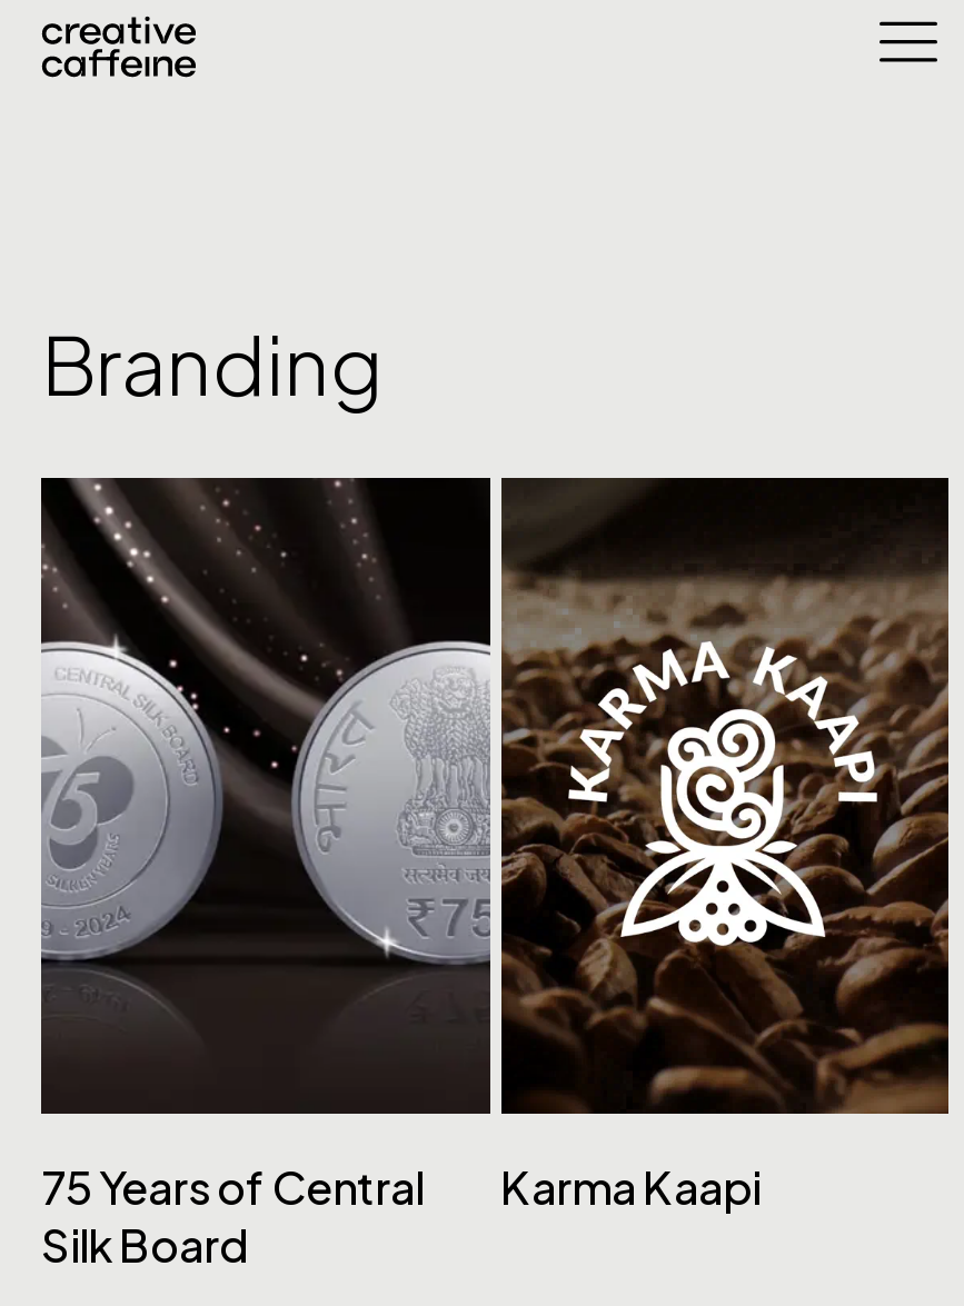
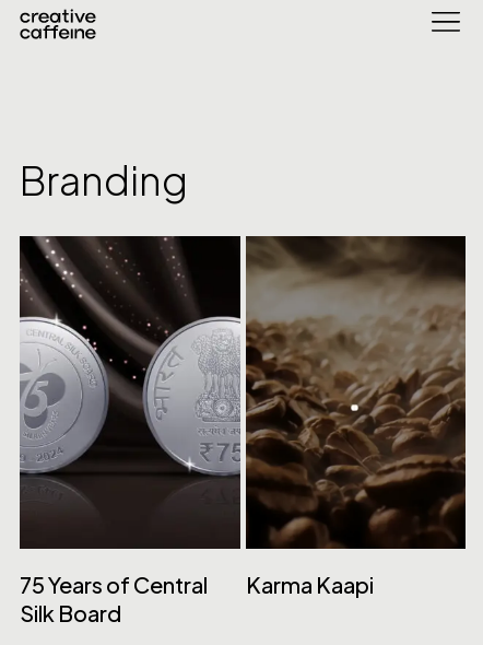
[499,478,948,1116] [image] -> [245,236,466,550] [image]

